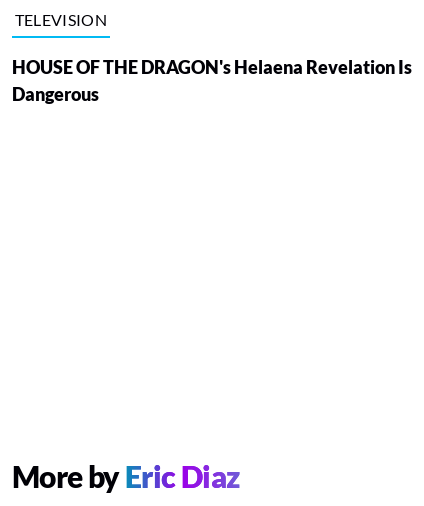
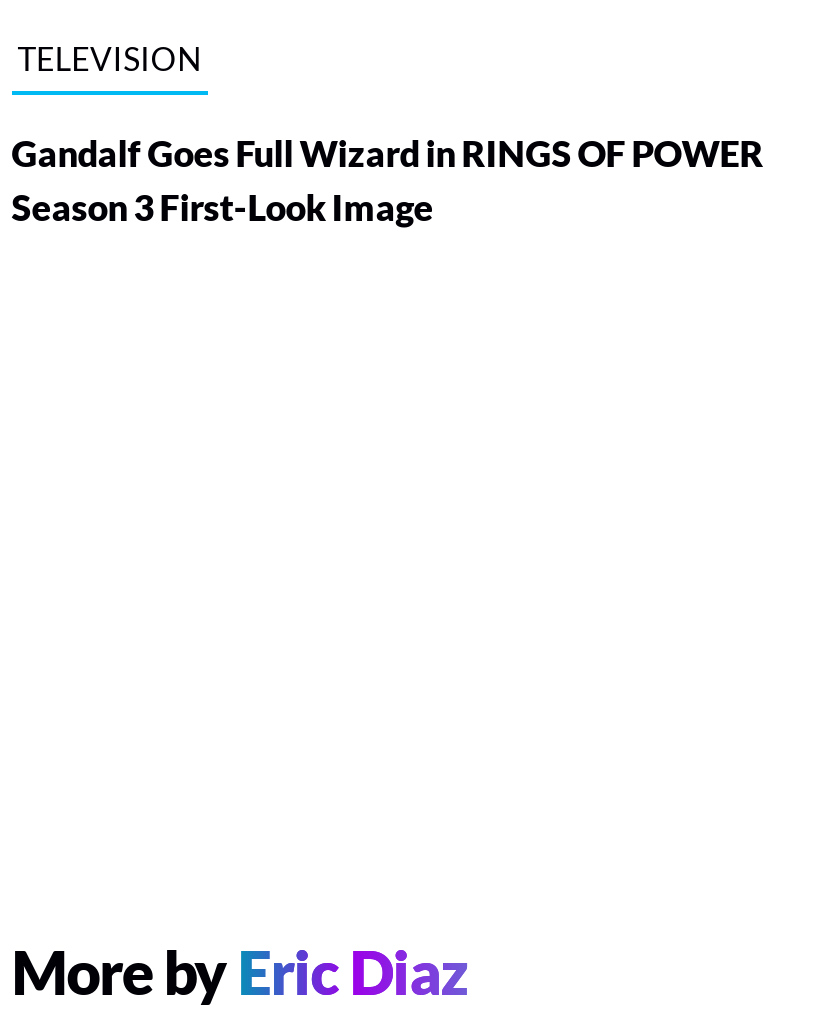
[12,56,412,105] HOUSE OF THE DRAGON's Helaena Revelation Is | Dangerous -> [11,130,763,228] Gandalf Goes Full Wizard in RINGS OF POWER | Season 3 First-Look Image

